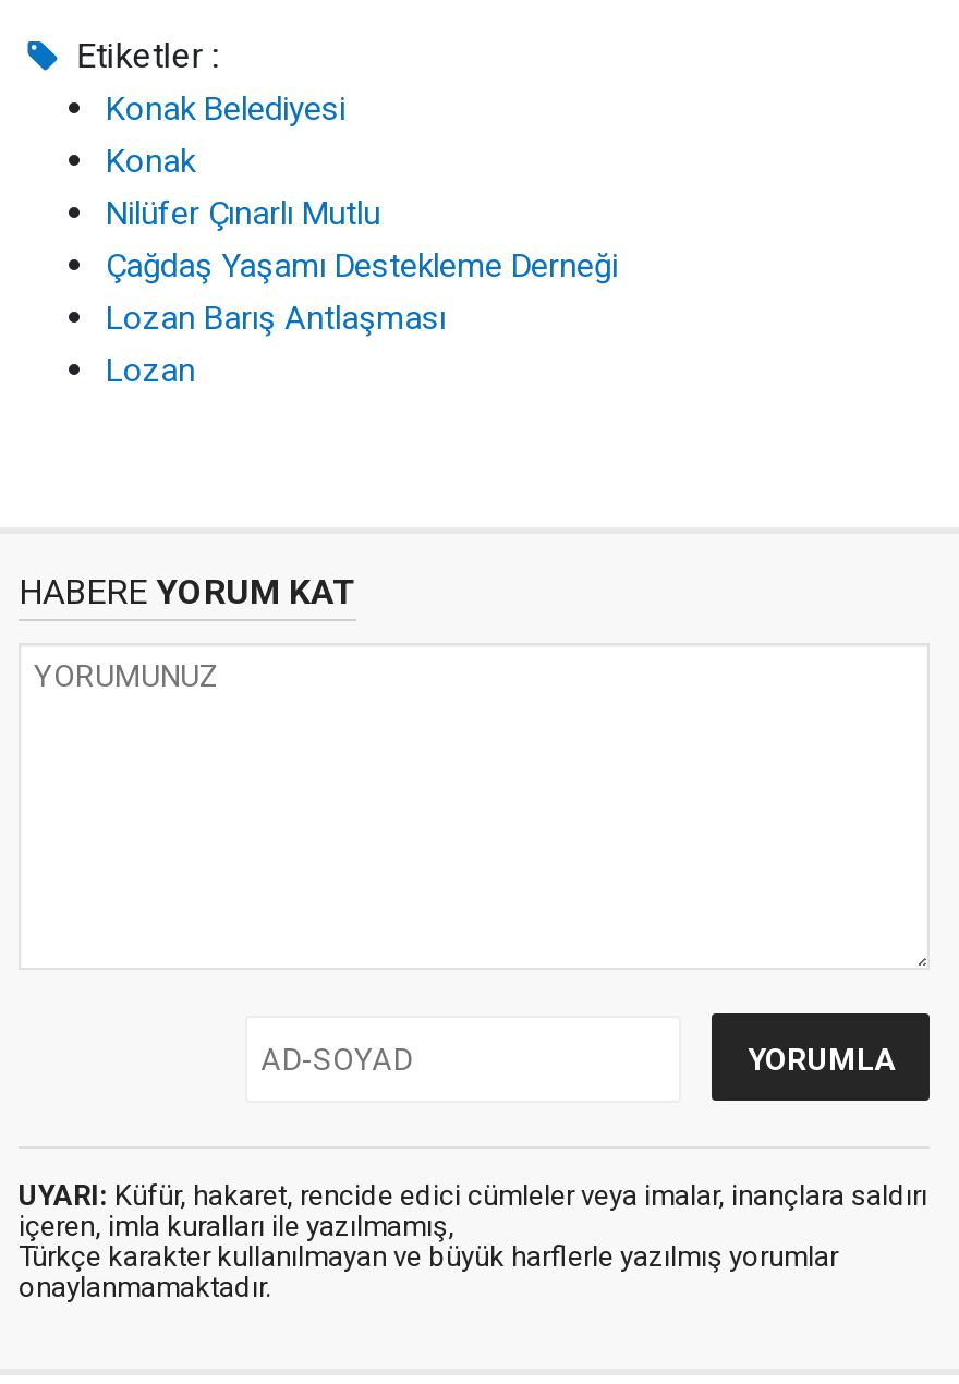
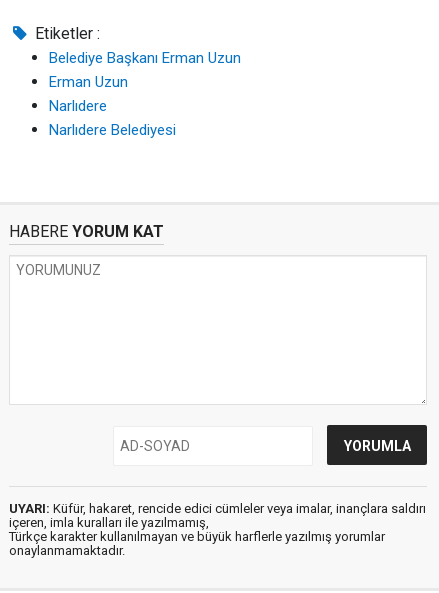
[106,89,618,389] Konak Belediyesi | Konak | Nilüfer Çınarlı Mutlu | Çağdaş Yaşamı Destekleme Derneği | Lozan Barış Antlaşması | Lozan -> [49,49,241,139] Belediye Başkanı Erman Uzun | Erman Uzun | Narlıdere | Narlıdere Belediyesi

